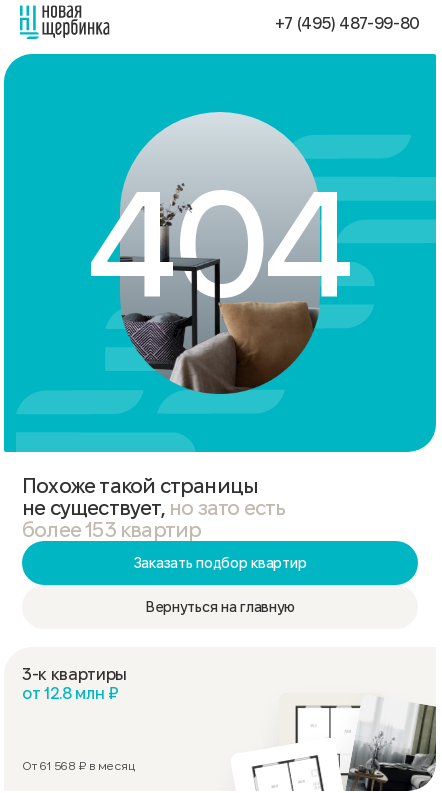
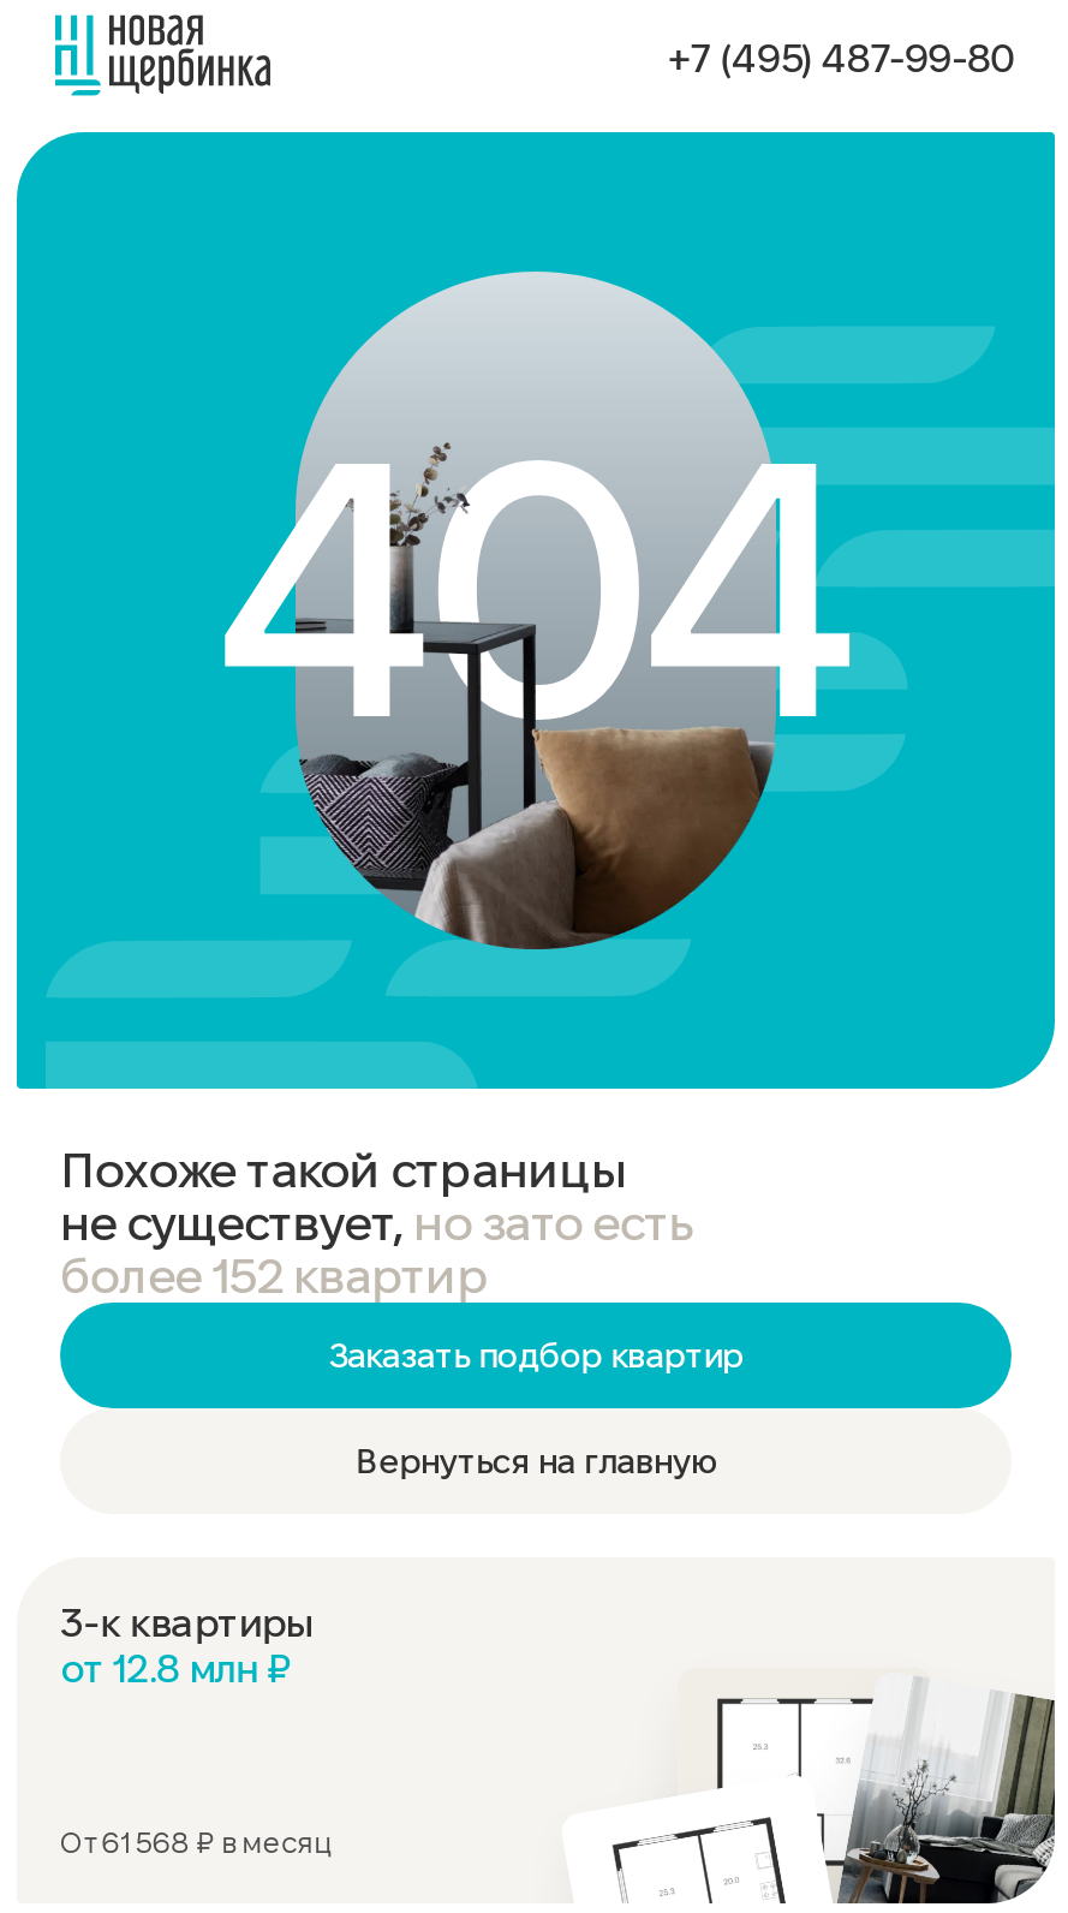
[22,518,201,541] более 153 квартир -> [60,1247,489,1303] более 152 квартир

